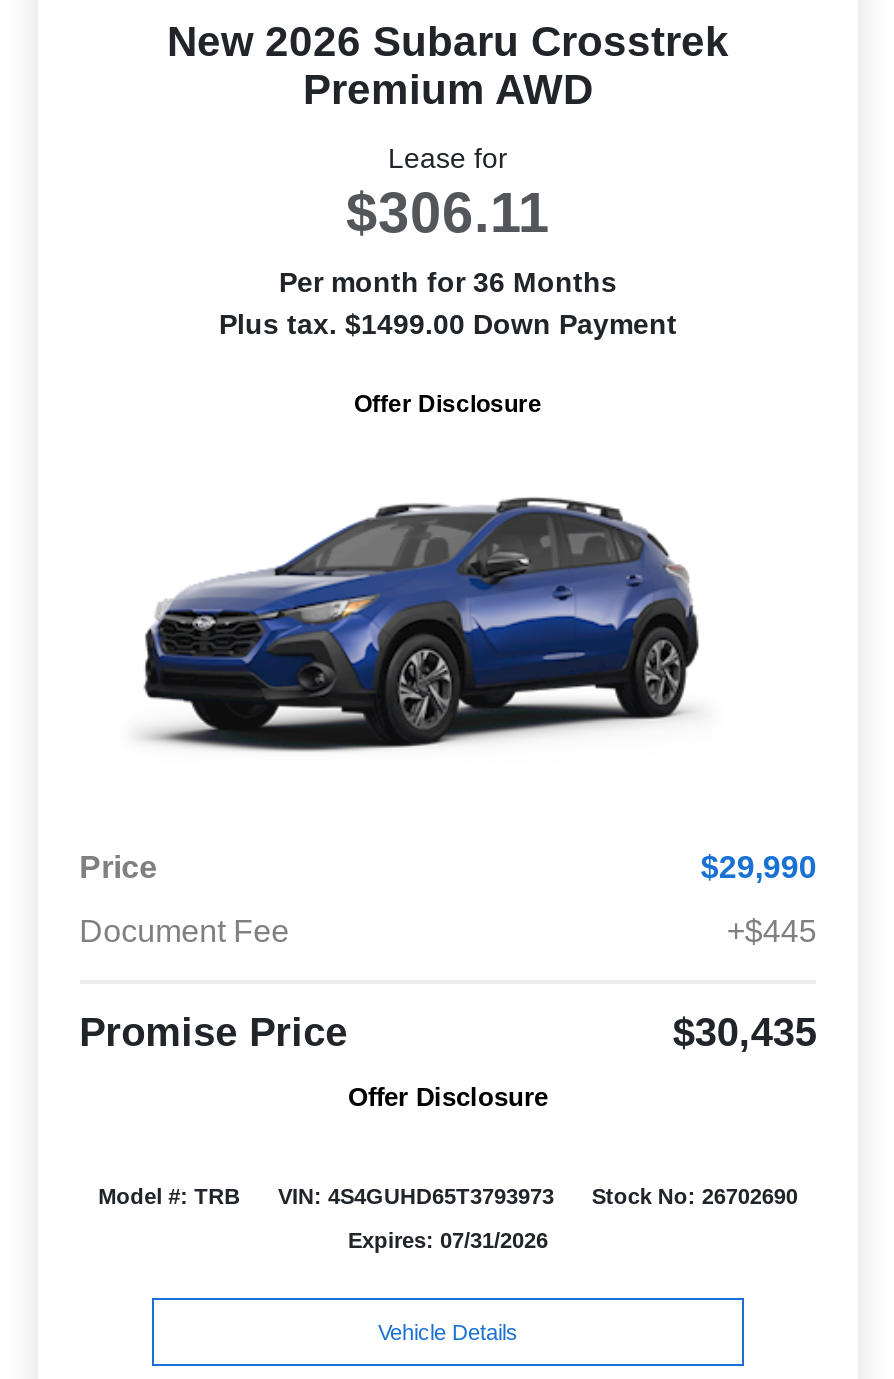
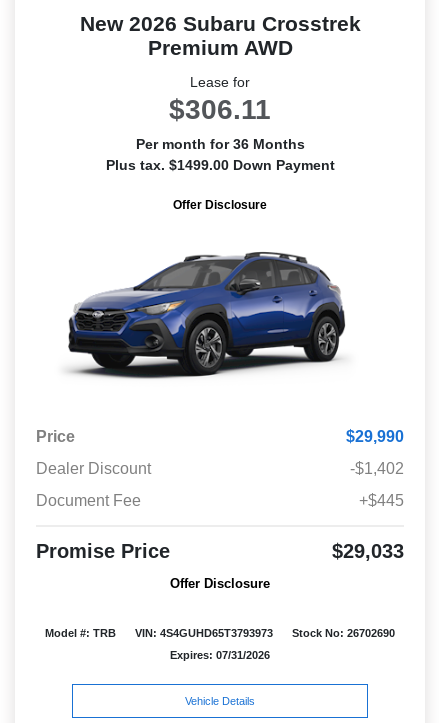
none -> [36,460,404,477] Dealer Discount | -$1,402
[673,1011,817,1055] $30,435 -> [332,540,404,562] $29,033

